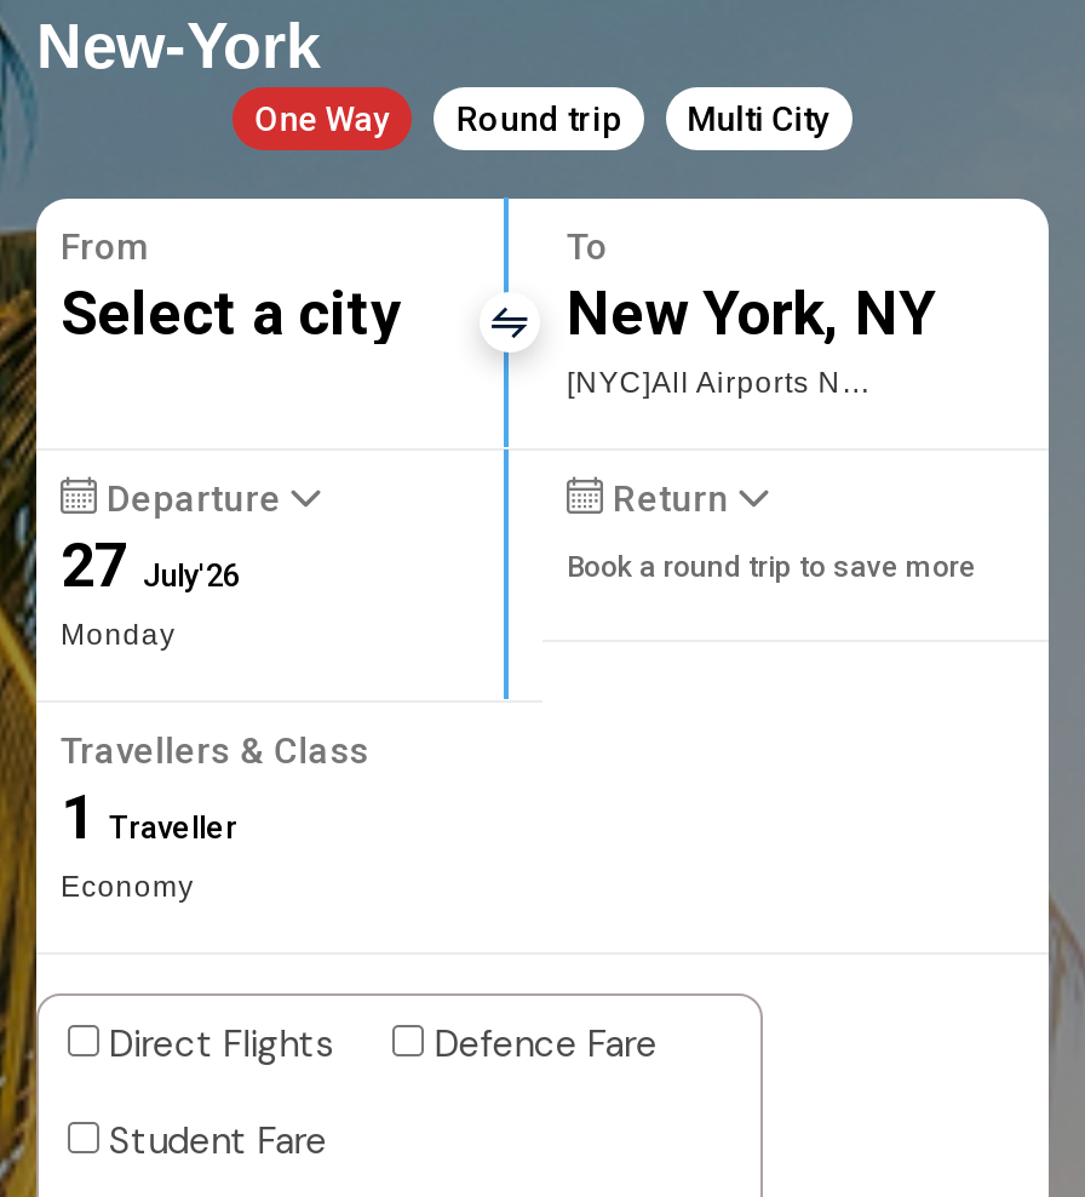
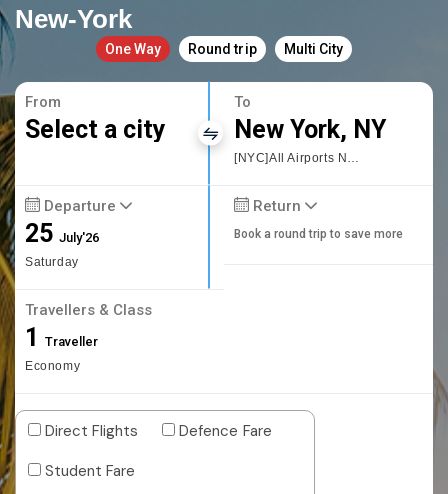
[61,530,240,652] 27 July'26 | Monday -> [25,219,99,269] 25 July'26 | Saturday

